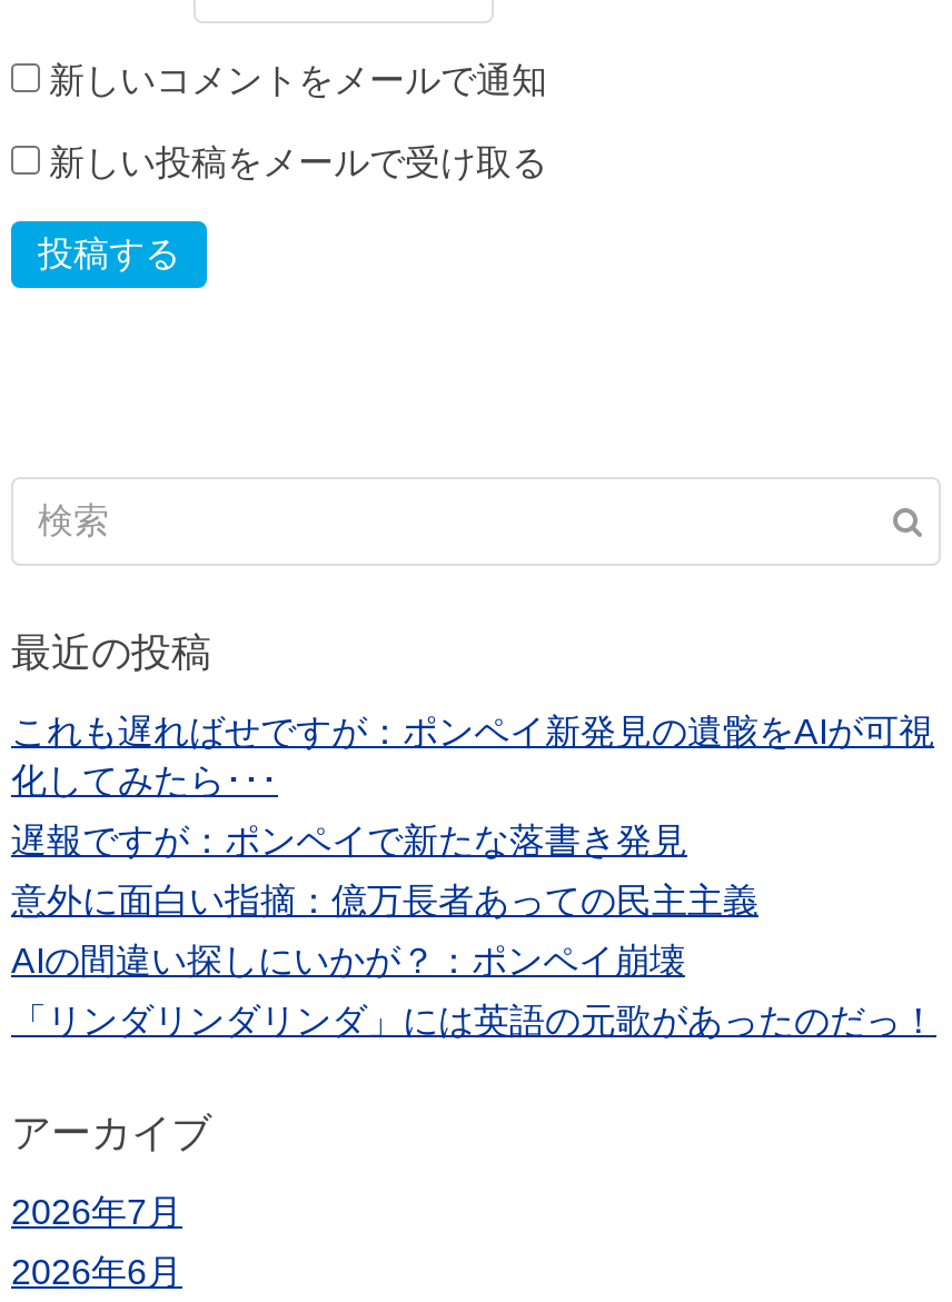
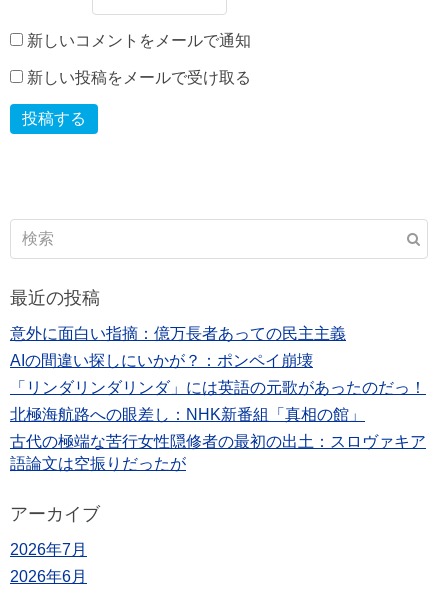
[11,712,934,859] これも遅ればせですが：ポンペイ新発見の遺骸をAIが可視 | 化してみたら･･･ | 遅報ですが：ポンペイで新たな落書き発見 -> none
moved [11,881,758,979] -> [10,325,346,369]: 意外に面白い指摘：億万長者あっての民主主義 | AIの間違い探しにいかが？：ポンペイ崩壊
none -> [10,406,426,472] 北極海航路への眼差し：NHK新番組「真相の館」 | 古代の極端な苦行女性隠修者の最初の出土：スロヴァキア | 語論文は空振りだったが

